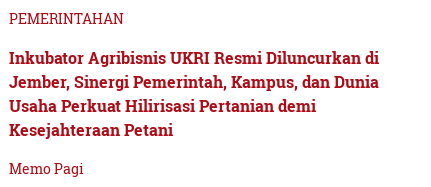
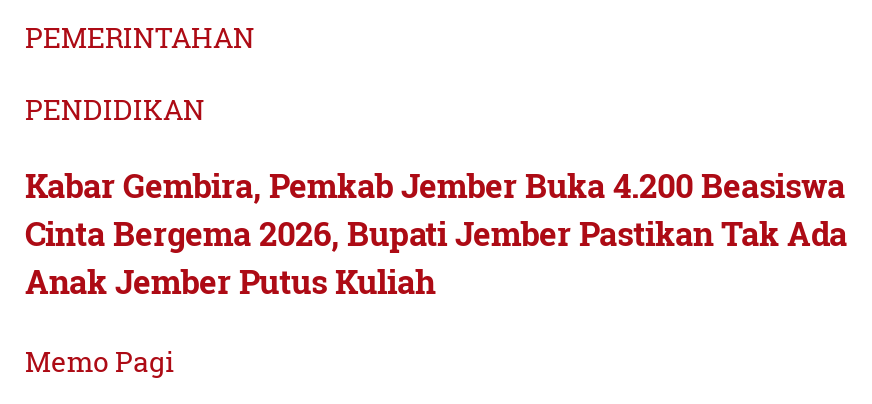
[9,47,379,140] Inkubator Agribisnis UKRI Resmi Diluncurkan di | Jember, Sinergi Pemerintah, Kampus, dan Dunia | Usaha Perkuat Hilirisasi Pertanian demi | Kesejahteraan Petani -> [25,90,847,303] PENDIDIKAN | Kabar Gembira, Pemkab Jember Buka 4.200 Beasiswa | Cinta Bergema 2026, Bupati Jember Pastikan Tak Ada | Anak Jember Putus Kuliah

